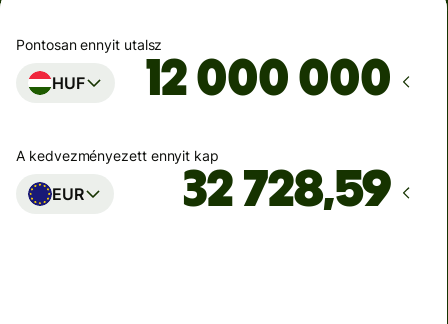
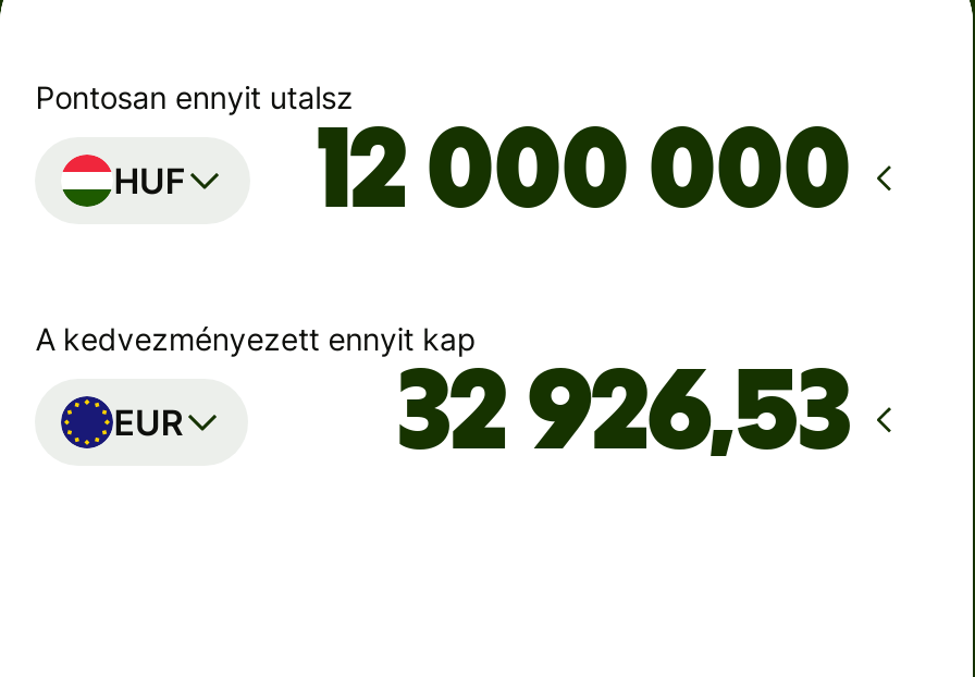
[243,168,392,211] [image] -> [527,366,853,457] [image]

